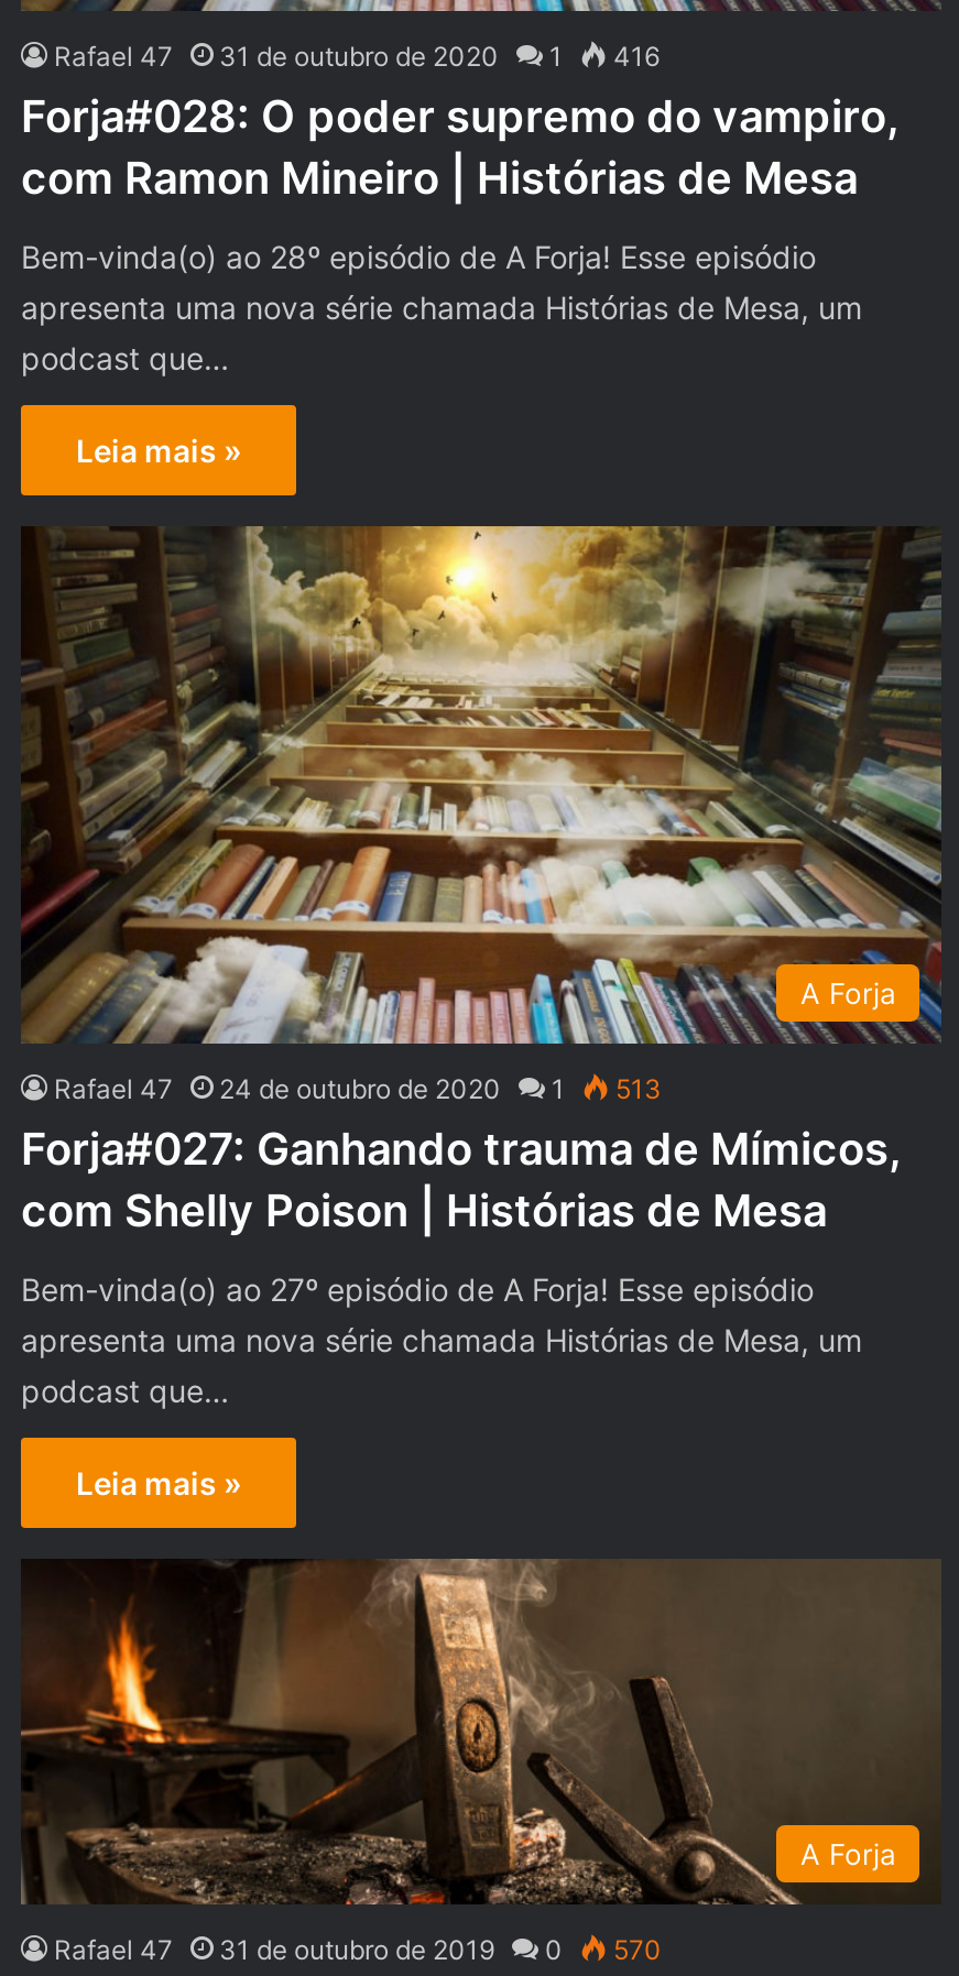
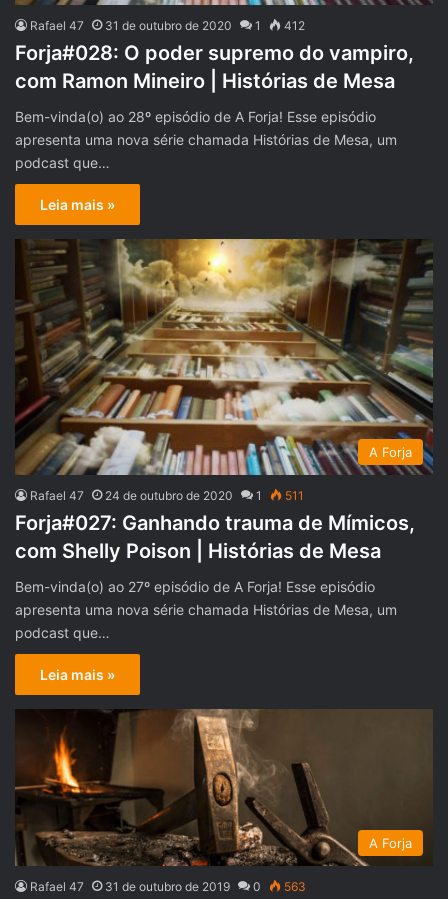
[54,40,660,73] Rafael 47 31 de outubro de 2020 1 416 -> [30,18,305,33] Rafael 47 31 de outubro de 2020 1 412
[54,1073,662,1106] Rafael 47 24 de outubro de 2020 1 513 -> [30,488,304,503] Rafael 47 24 de outubro de 2020 1 511
[54,1933,662,1966] Rafael 47 31 de outubro de 2019 0 570 -> [30,879,306,894] Rafael 47 31 de outubro de 2019 0 563

